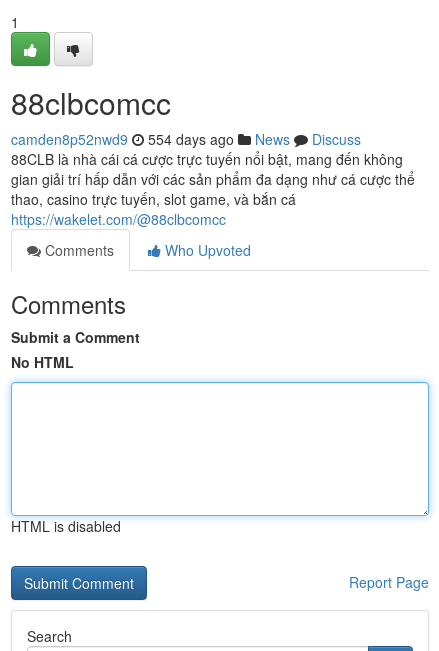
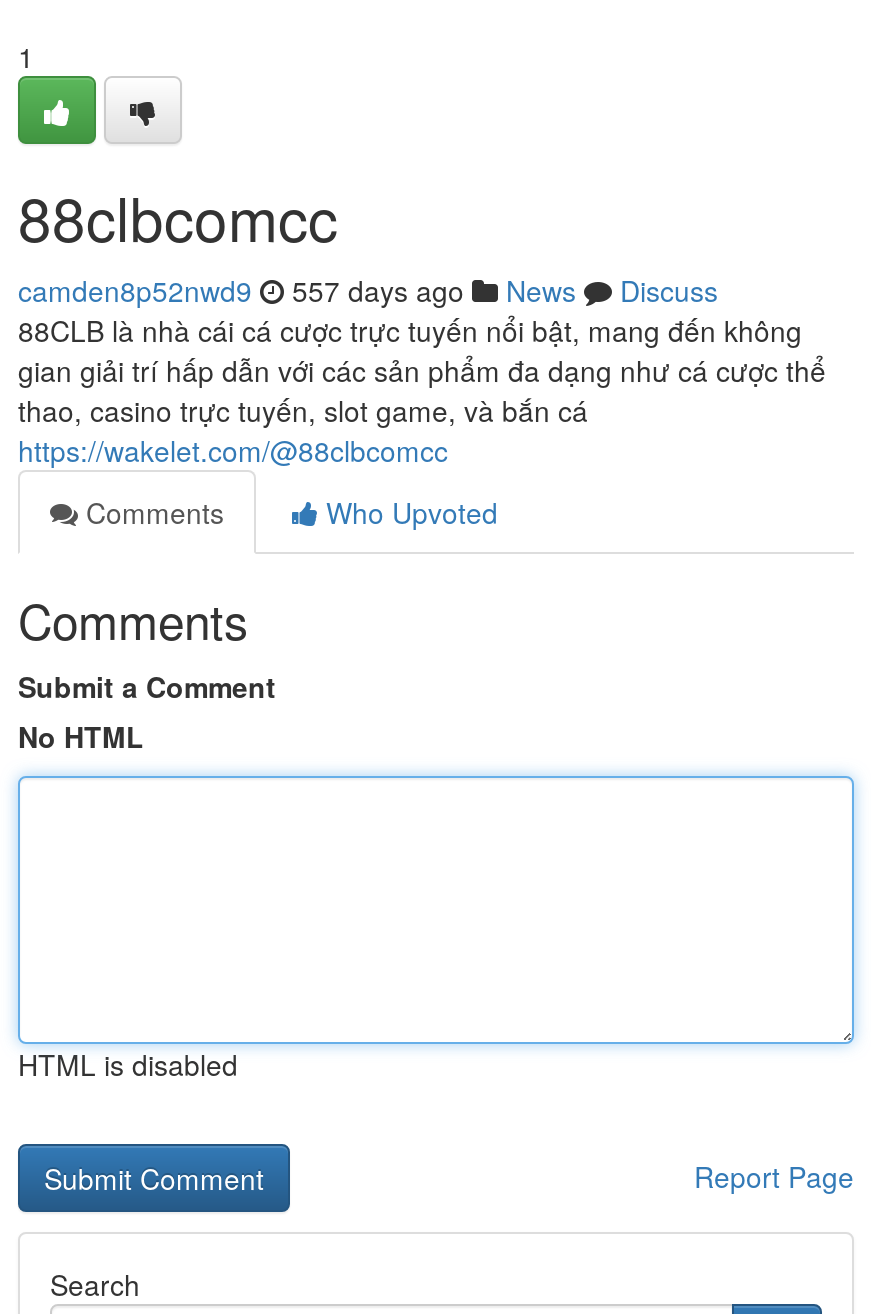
[11,129,361,149] camden8p52nwd9 554 days ago News Discuss -> [18,270,718,310] camden8p52nwd9 557 days ago News Discuss

